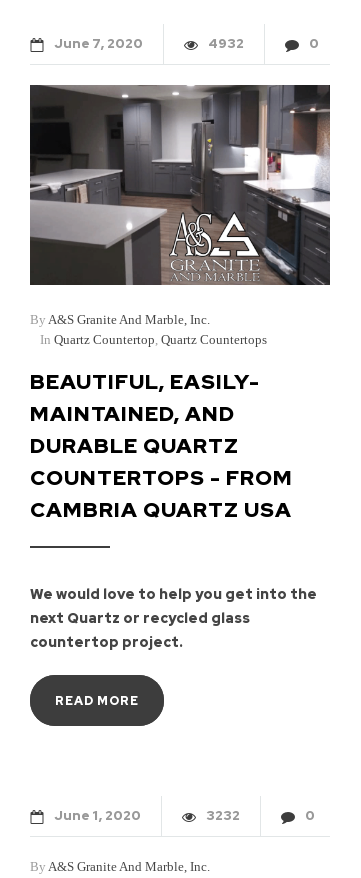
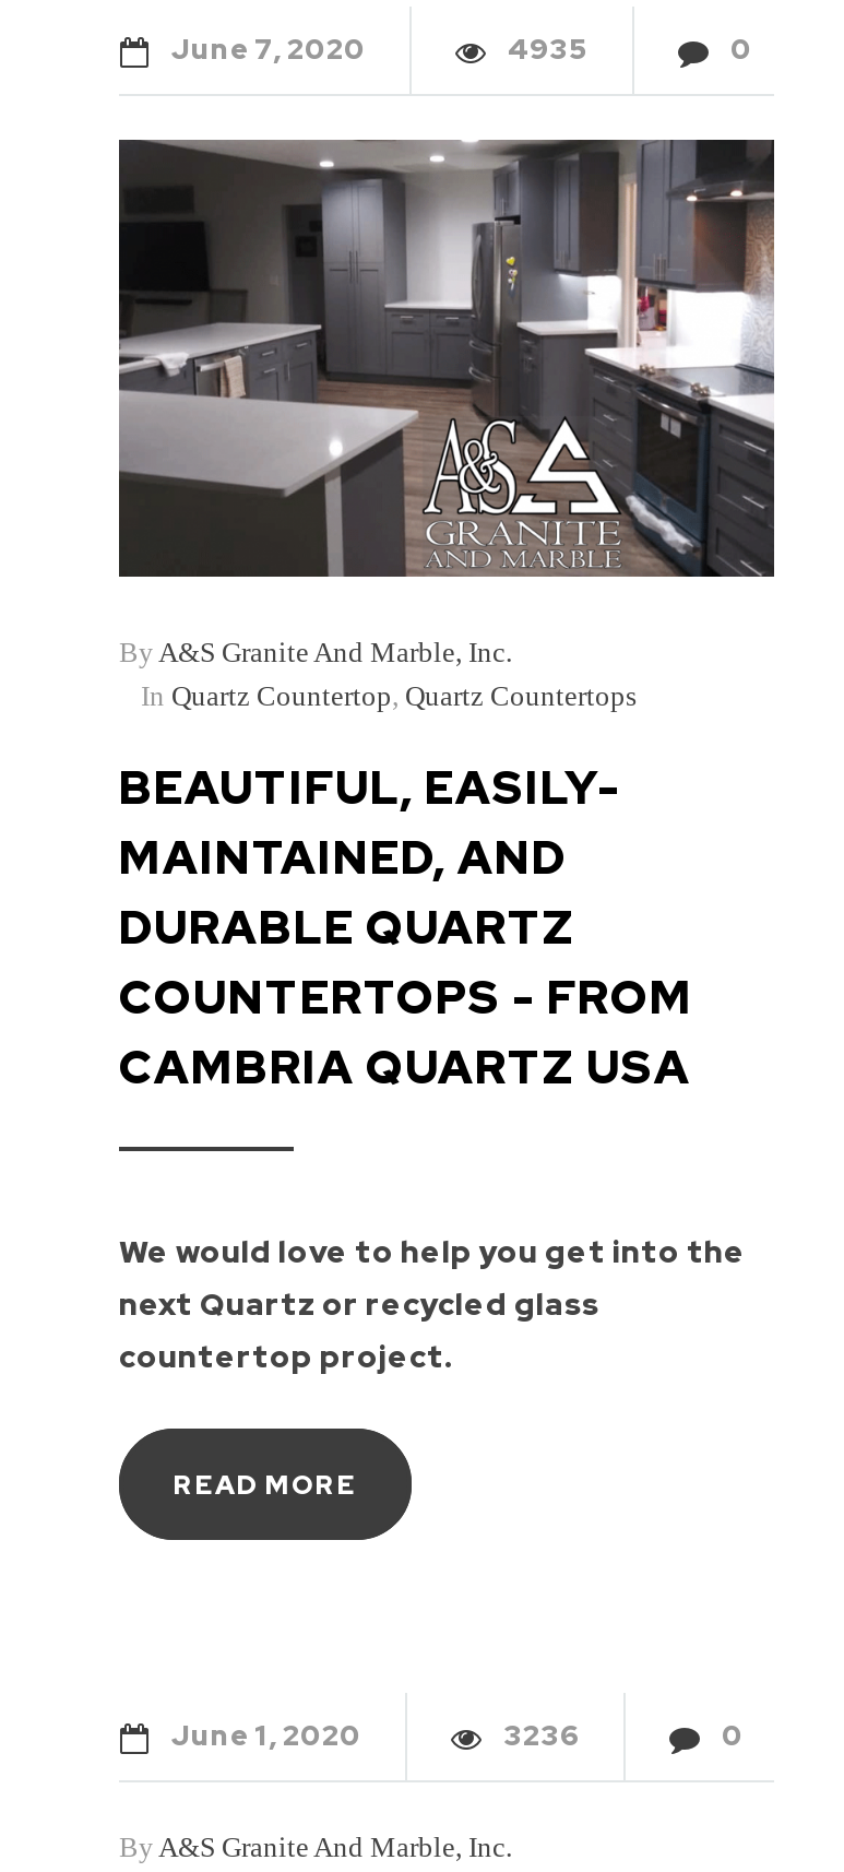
[208,35,244,52] 4932 -> [508,31,589,68] 4935
[206,807,240,824] 3232 -> [503,1718,580,1755] 3236

